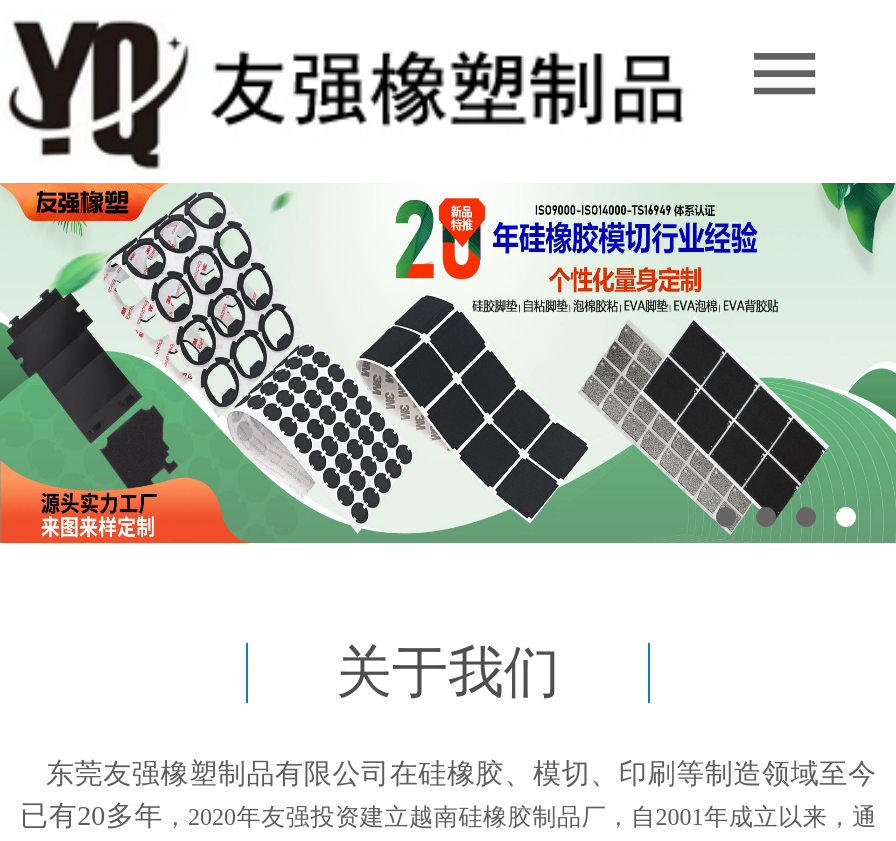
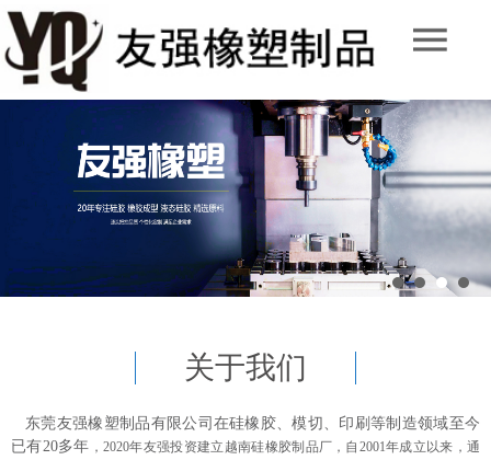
[6,181,890,545] [image] -> [3,99,488,298] [image]

